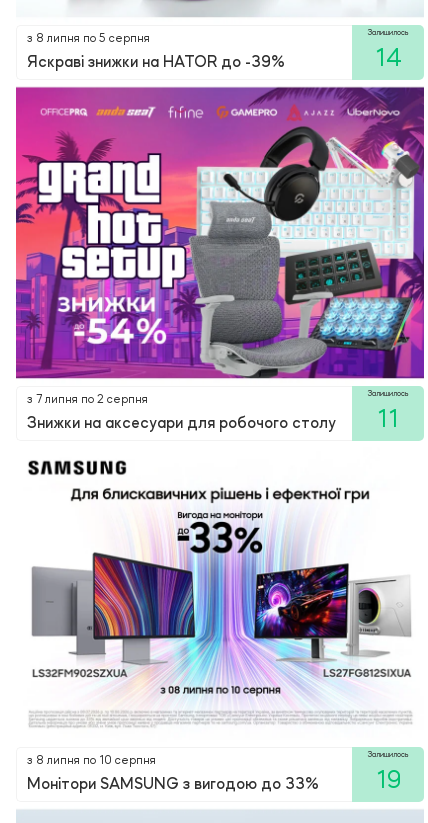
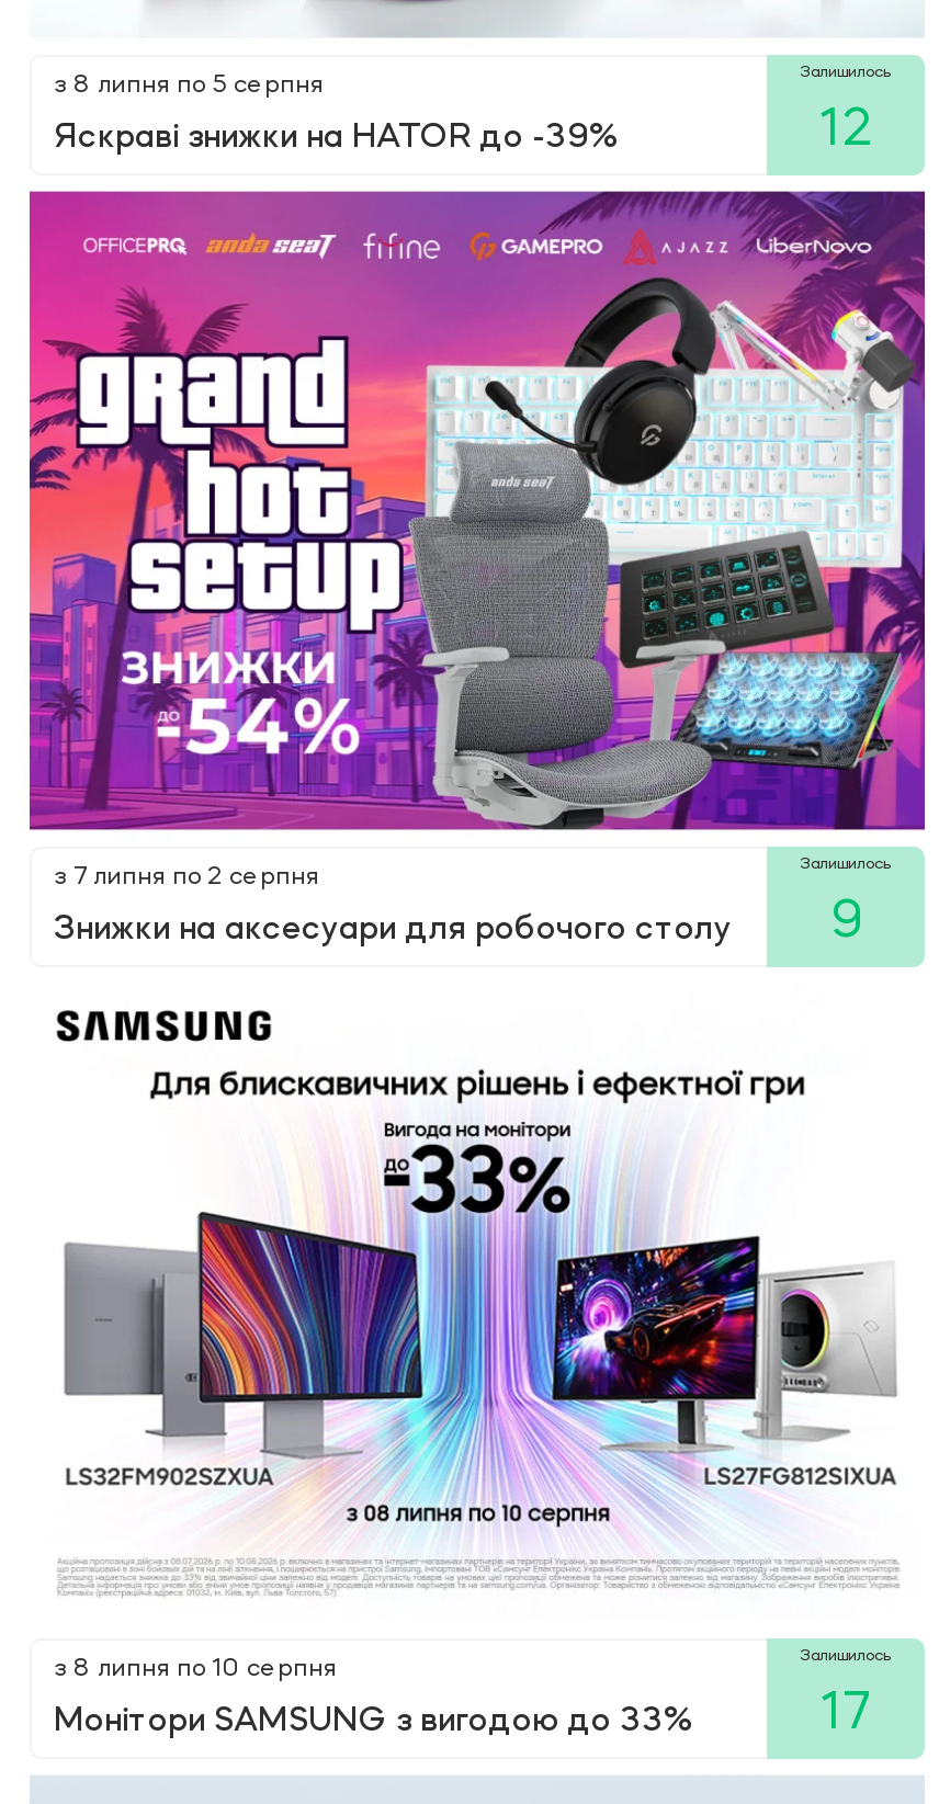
[374,47,401,72] 14 -> [818,103,873,158] 12
[377,408,399,433] 11 -> [830,895,861,950] 9
[375,769,400,794] 19 -> [819,1687,872,1741] 17

